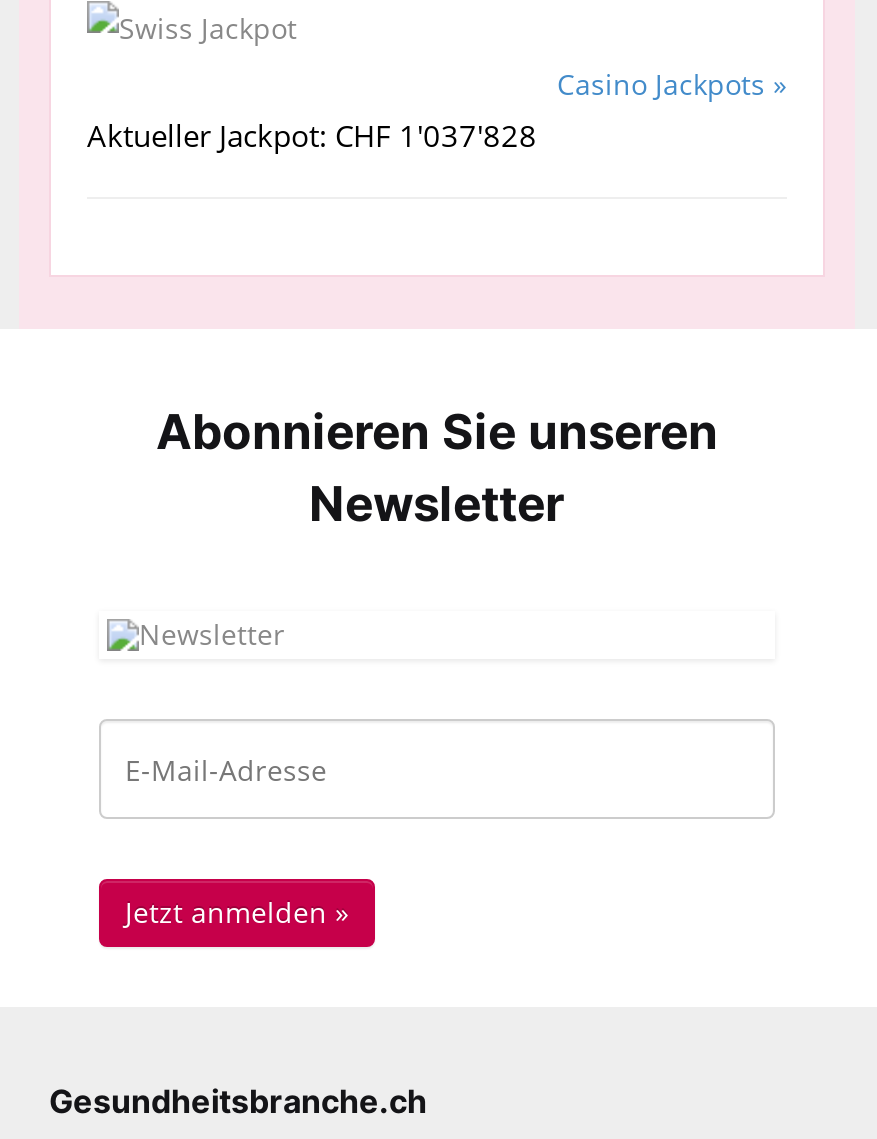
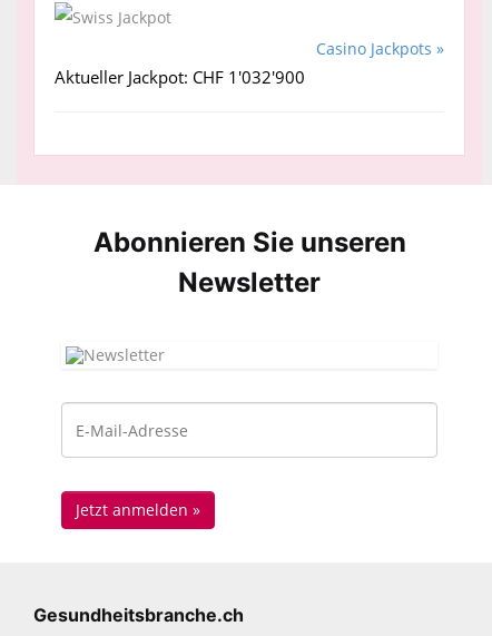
[87,115,537,155] Aktueller Jackpot: CHF 1'037'828 -> [55,66,305,88] Aktueller Jackpot: CHF 1'032'900

